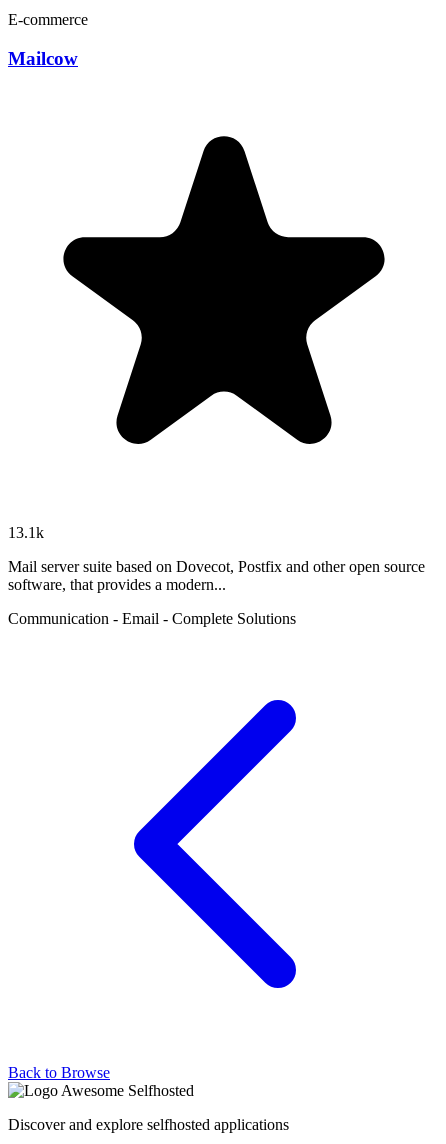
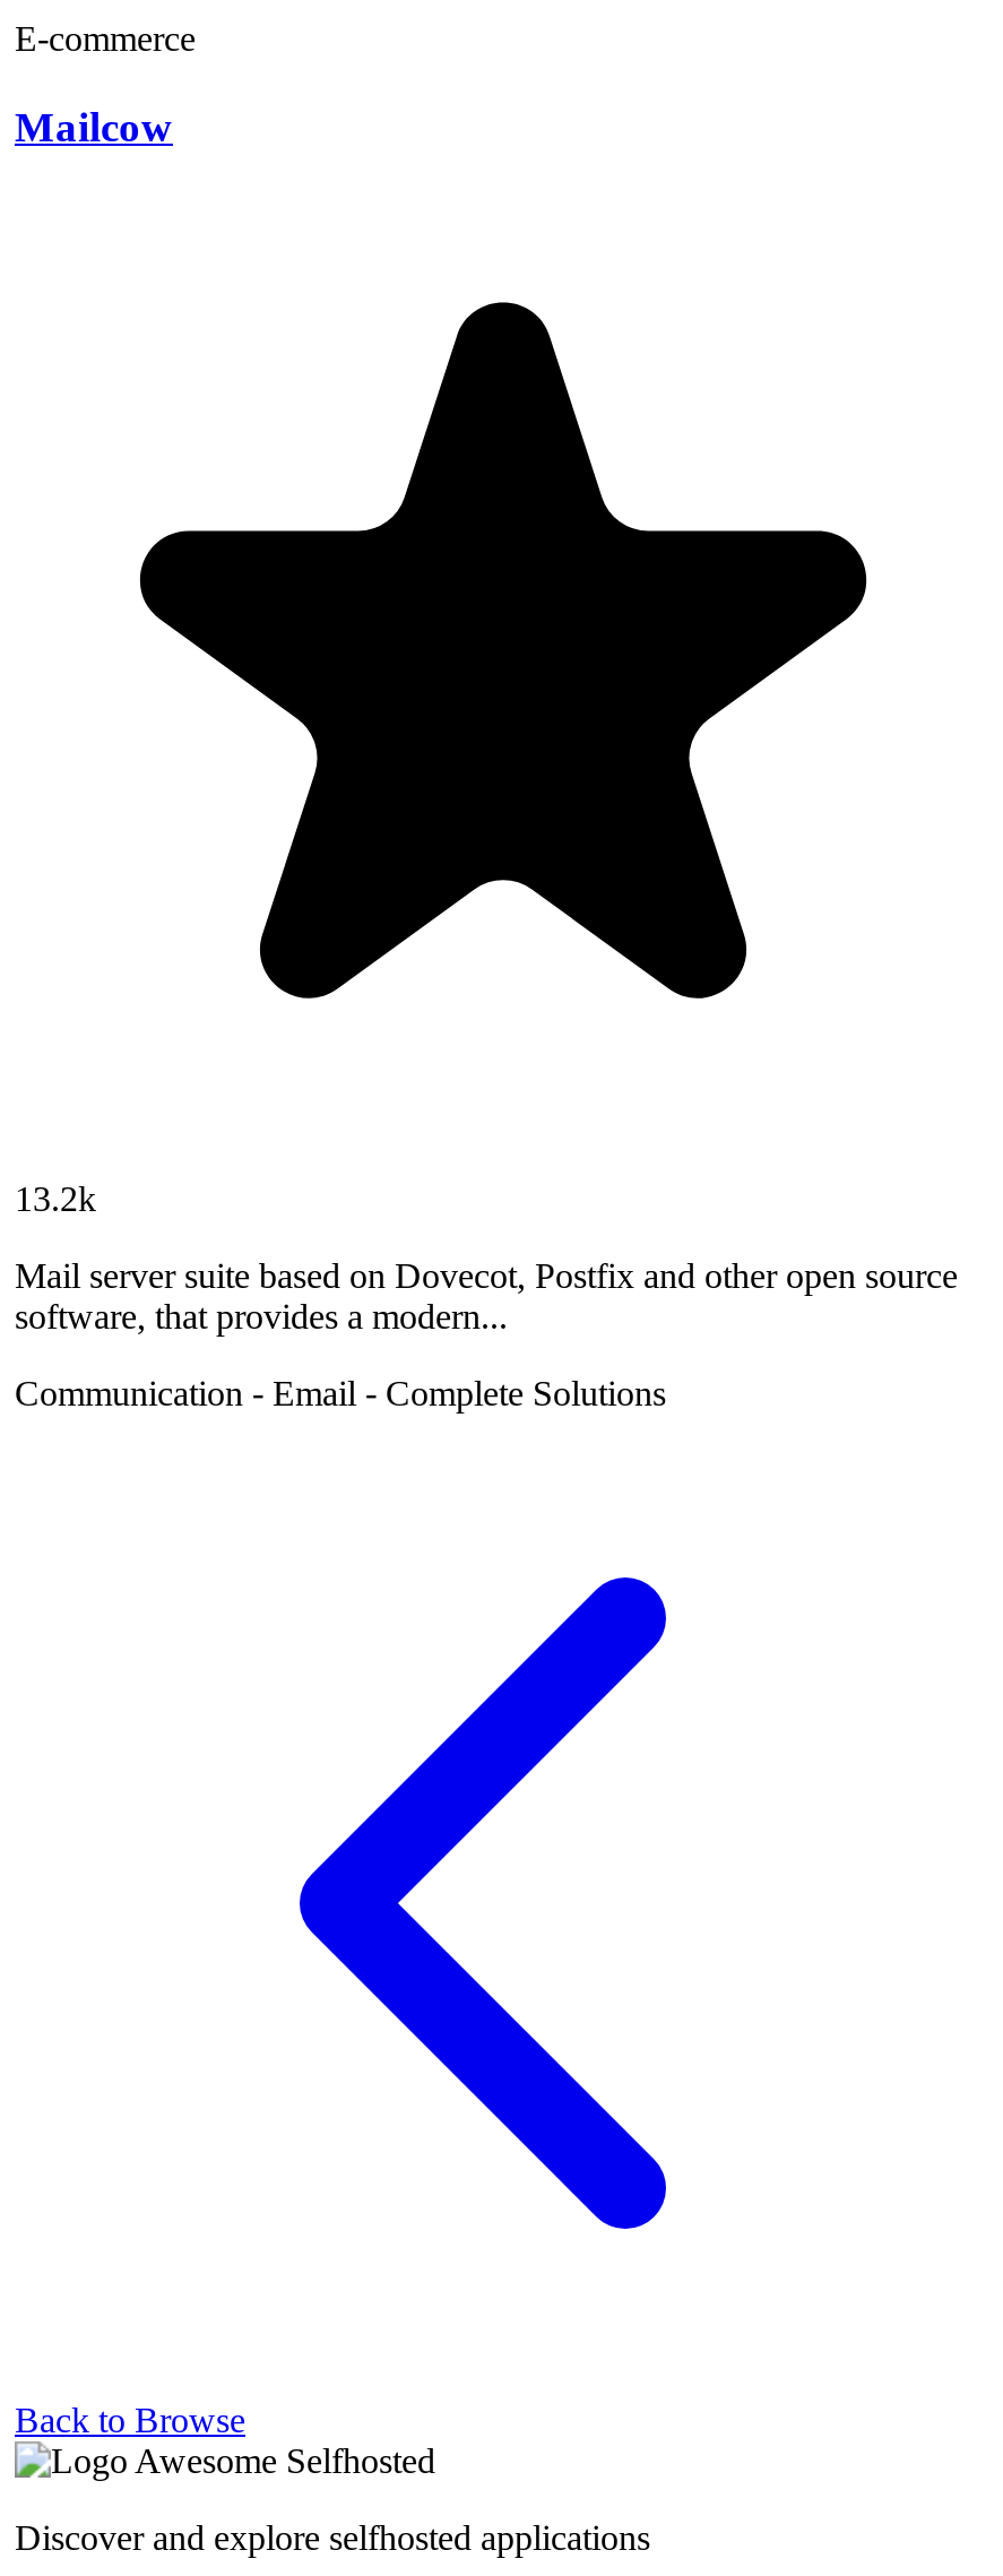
[8,524,44,541] 13.1k -> [15,1180,96,1219] 13.2k

